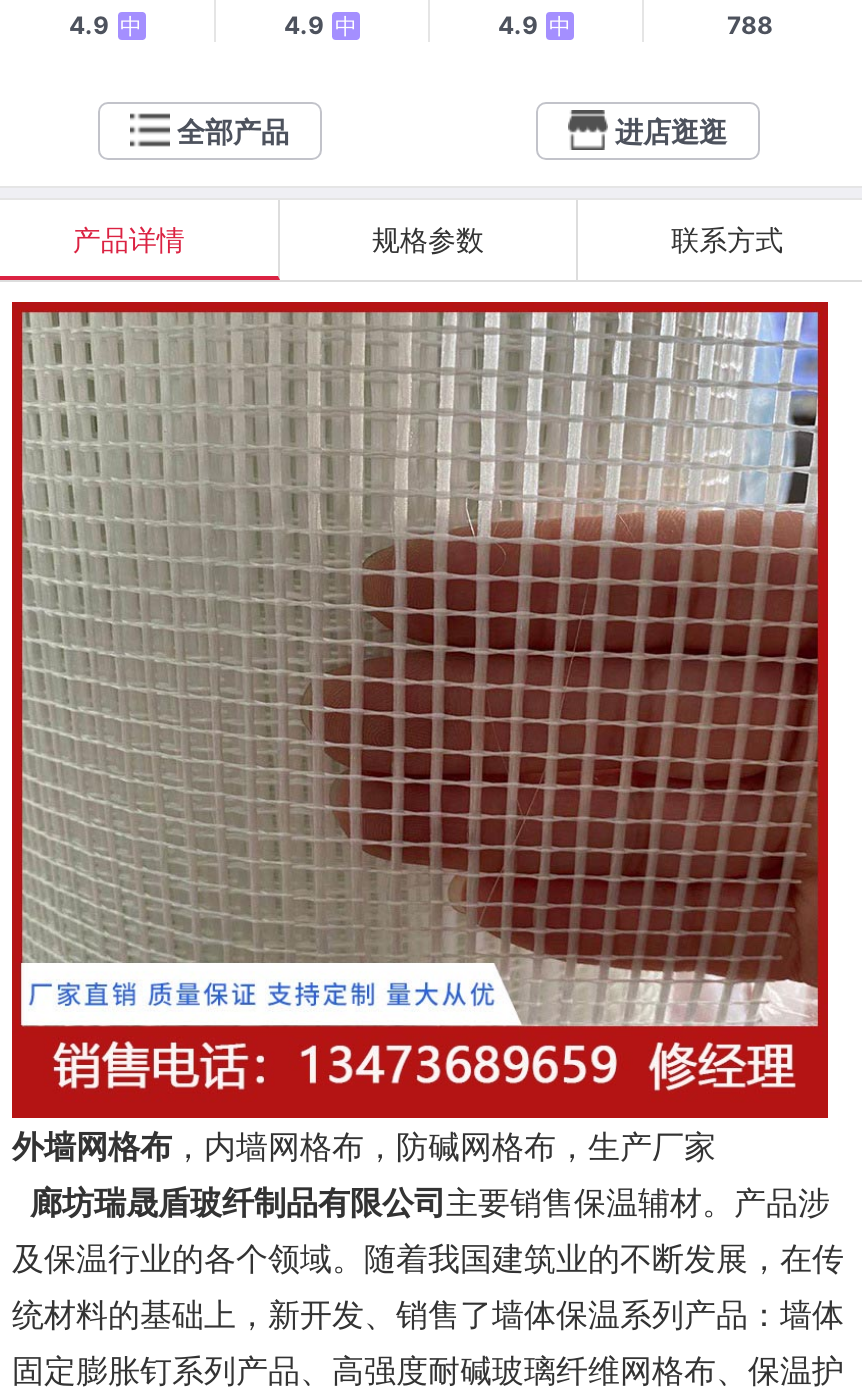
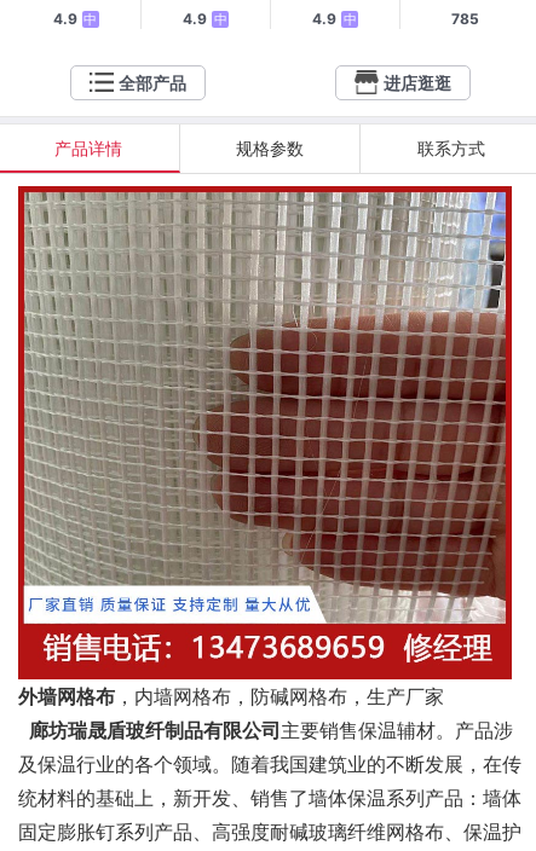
[727,10,773,40] 788 -> [451,10,479,28] 785

